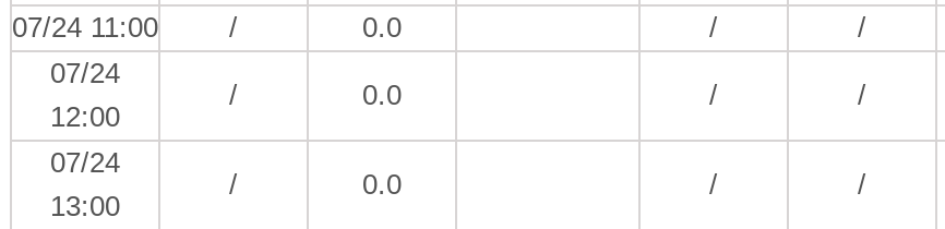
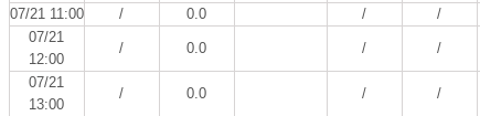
[12,11,158,44] 07/24 11:00 -> [10,6,84,22] 07/21 11:00
[50,57,120,89] 07/24 -> [29,29,65,45] 07/21
[50,146,120,179] 07/24 -> [29,74,65,91] 07/21

